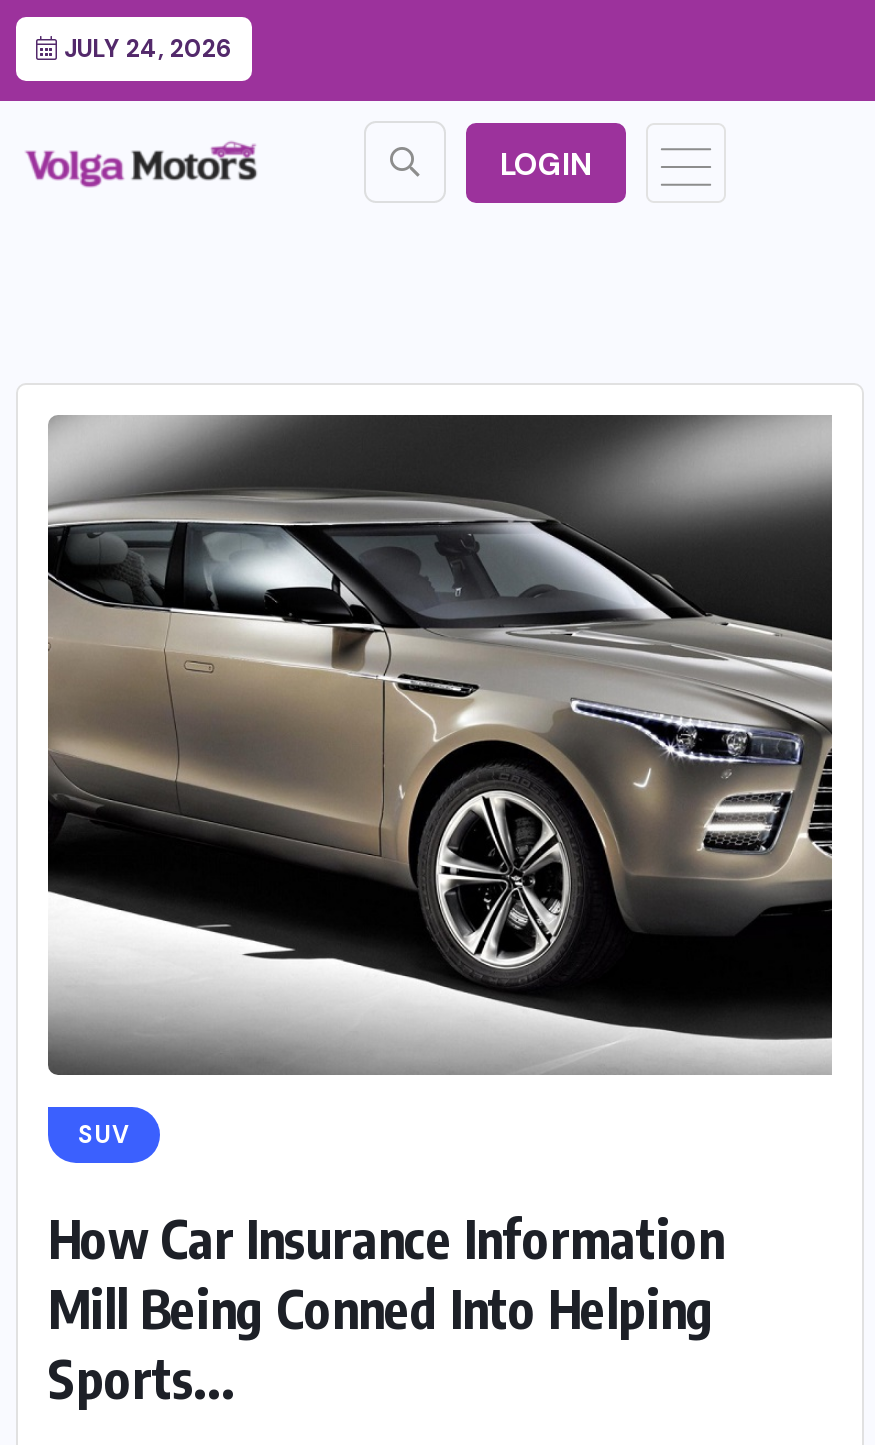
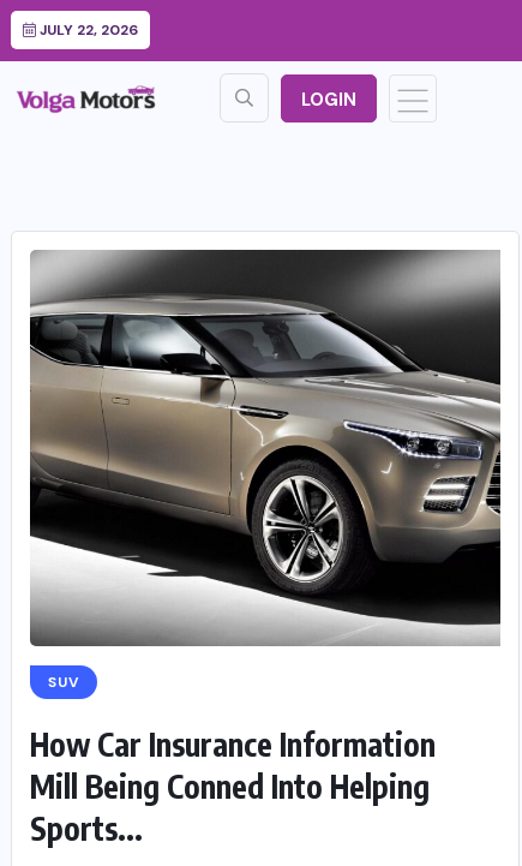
[58,33,232,65] JULY 24, 2026 -> [36,20,138,40] JULY 22, 2026

